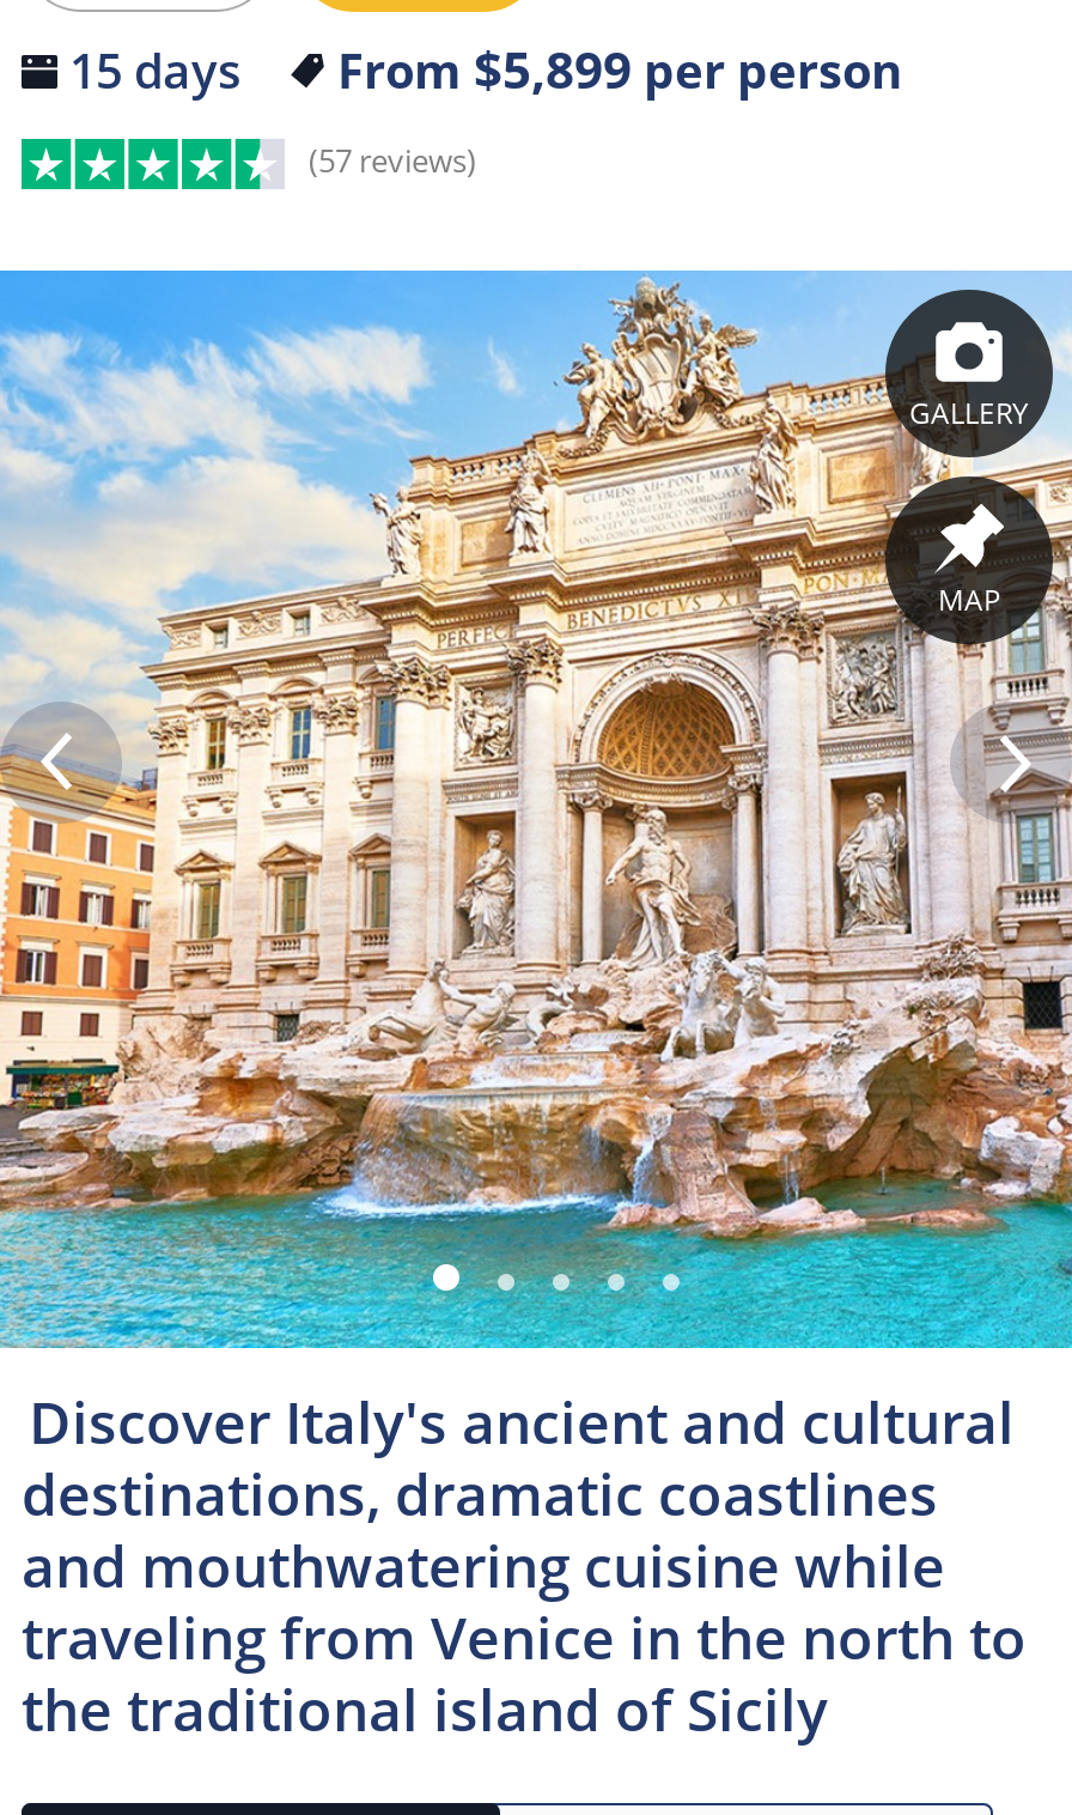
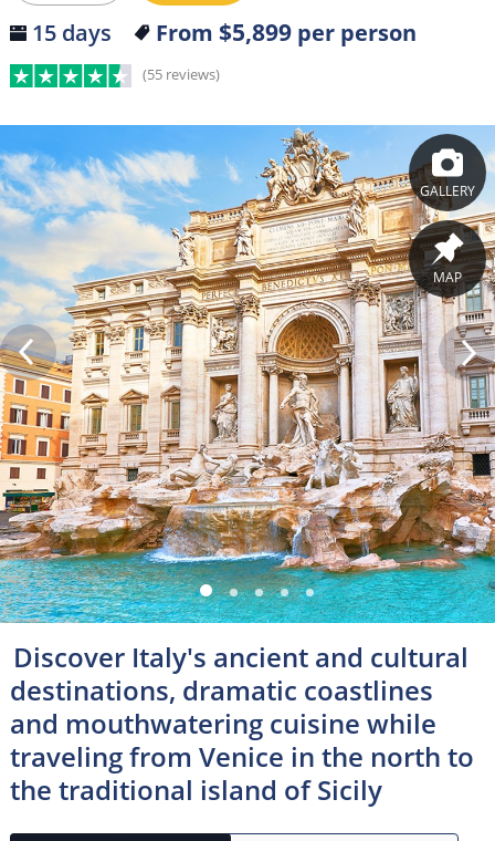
[309,139,476,182] (57 reviews) -> [143,64,220,84] (55 reviews)

